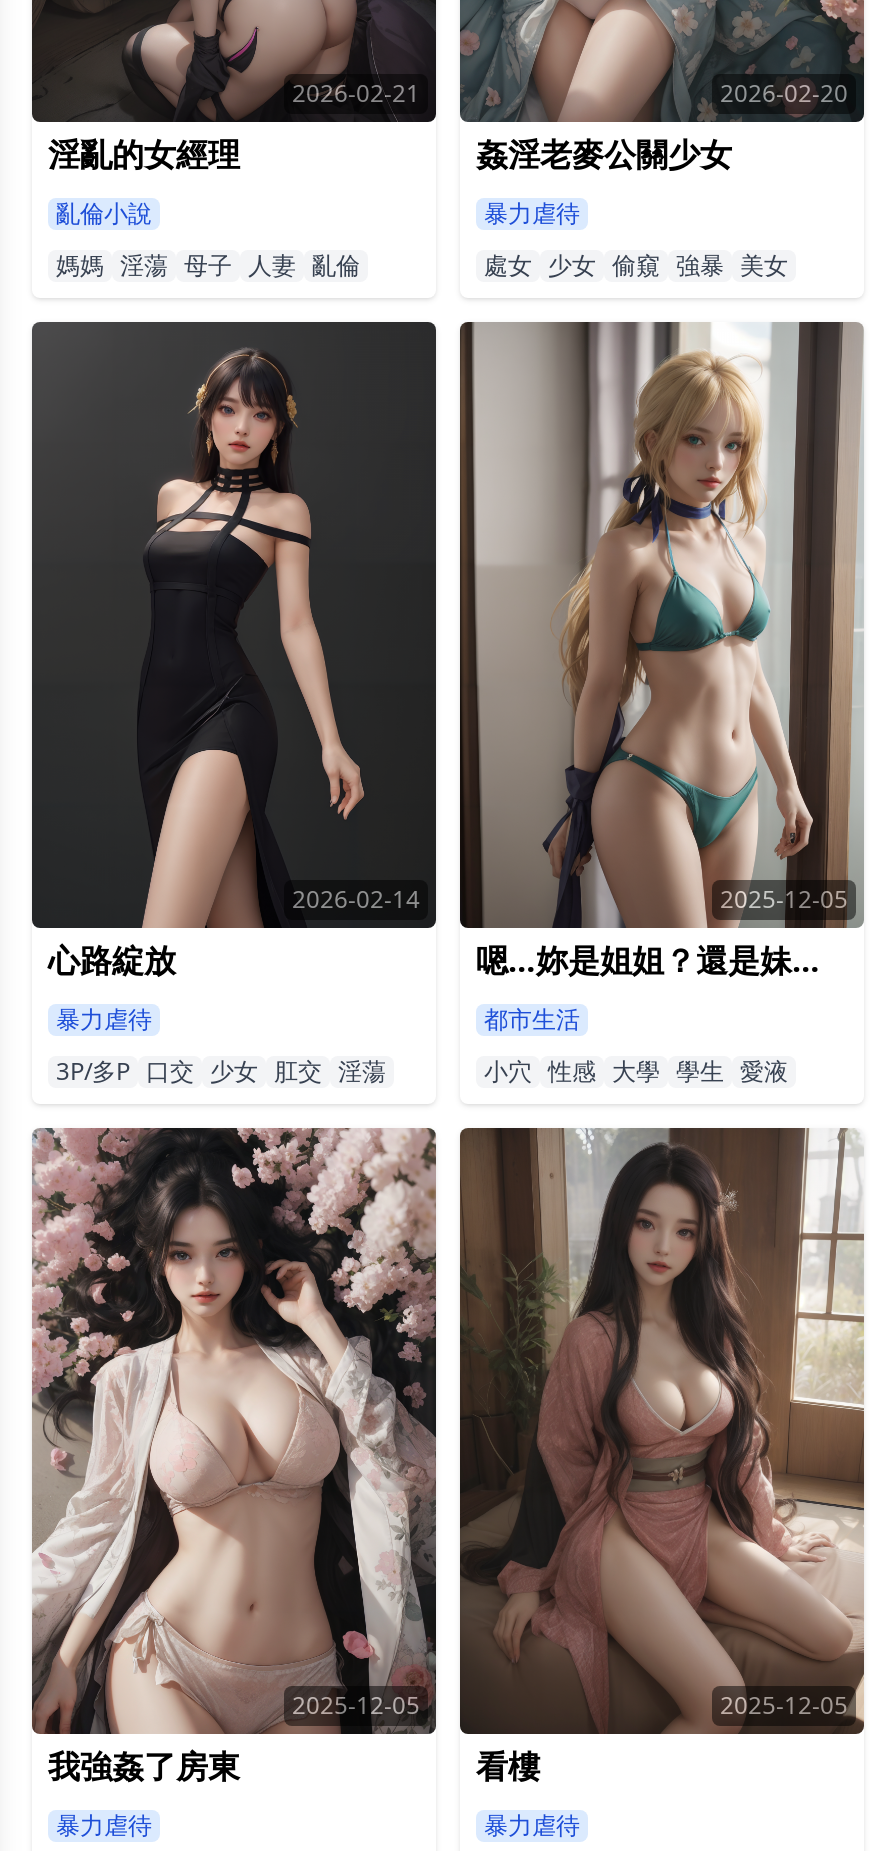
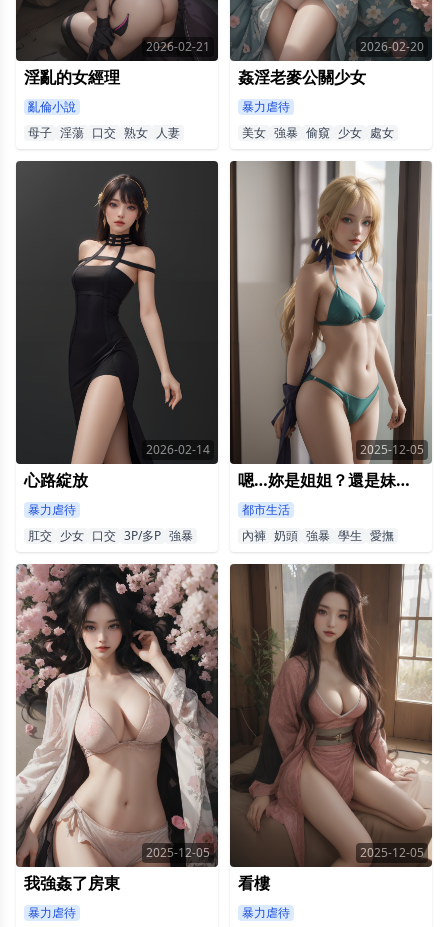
[56,248,360,282] 媽媽 淫蕩 母子 人妻 亂倫 -> [28,124,180,141] 母子 淫蕩 口交 熟女 人妻
[484,248,788,282] 處女 少女 偷窺 強暴 美女 -> [242,124,394,141] 美女 強暴 偷窺 少女 處女
[56,1054,386,1088] 3P/多P 口交 少女 肛交 淫蕩 -> [28,527,193,544] 肛交 少女 口交 3P/多P 強暴
[484,1054,788,1088] 小穴 性感 大學 學生 愛液 -> [242,527,394,544] 內褲 奶頭 強暴 學生 愛撫

